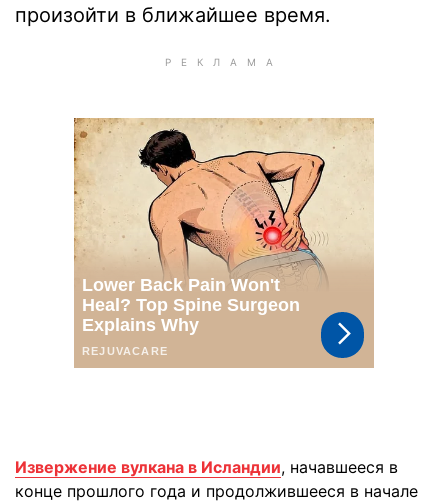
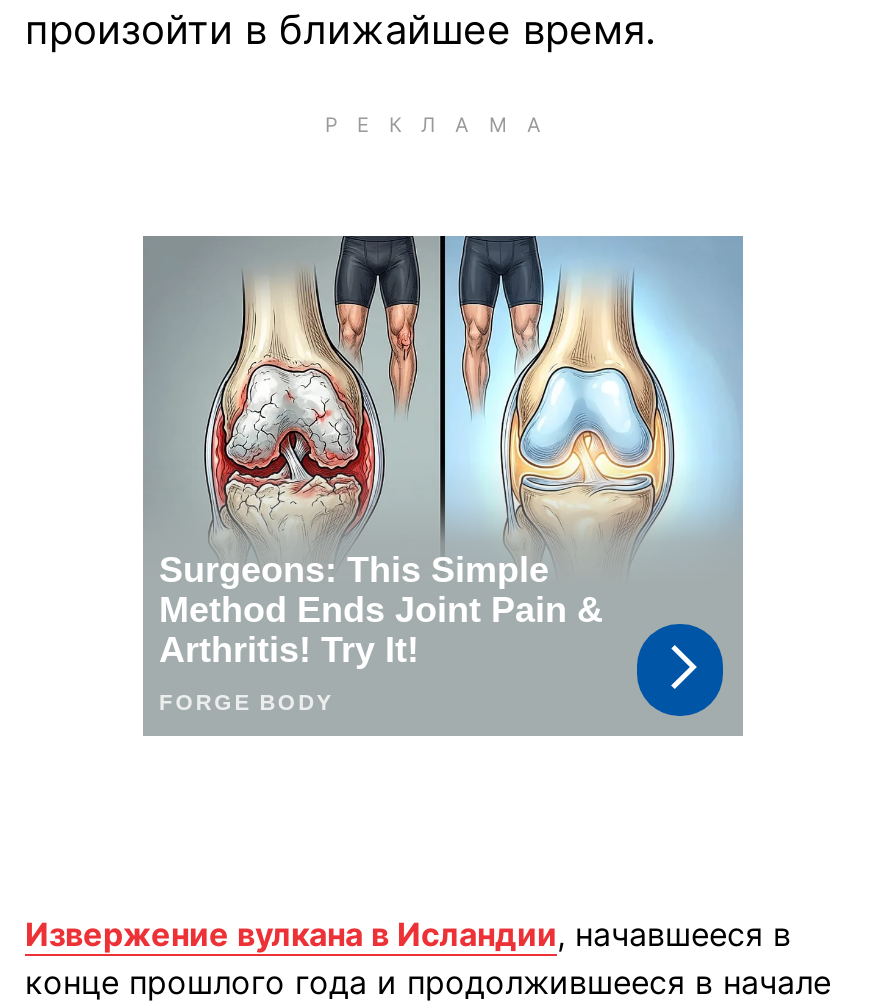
[73,118,374,368] [image] -> [141,234,745,736] [image]

